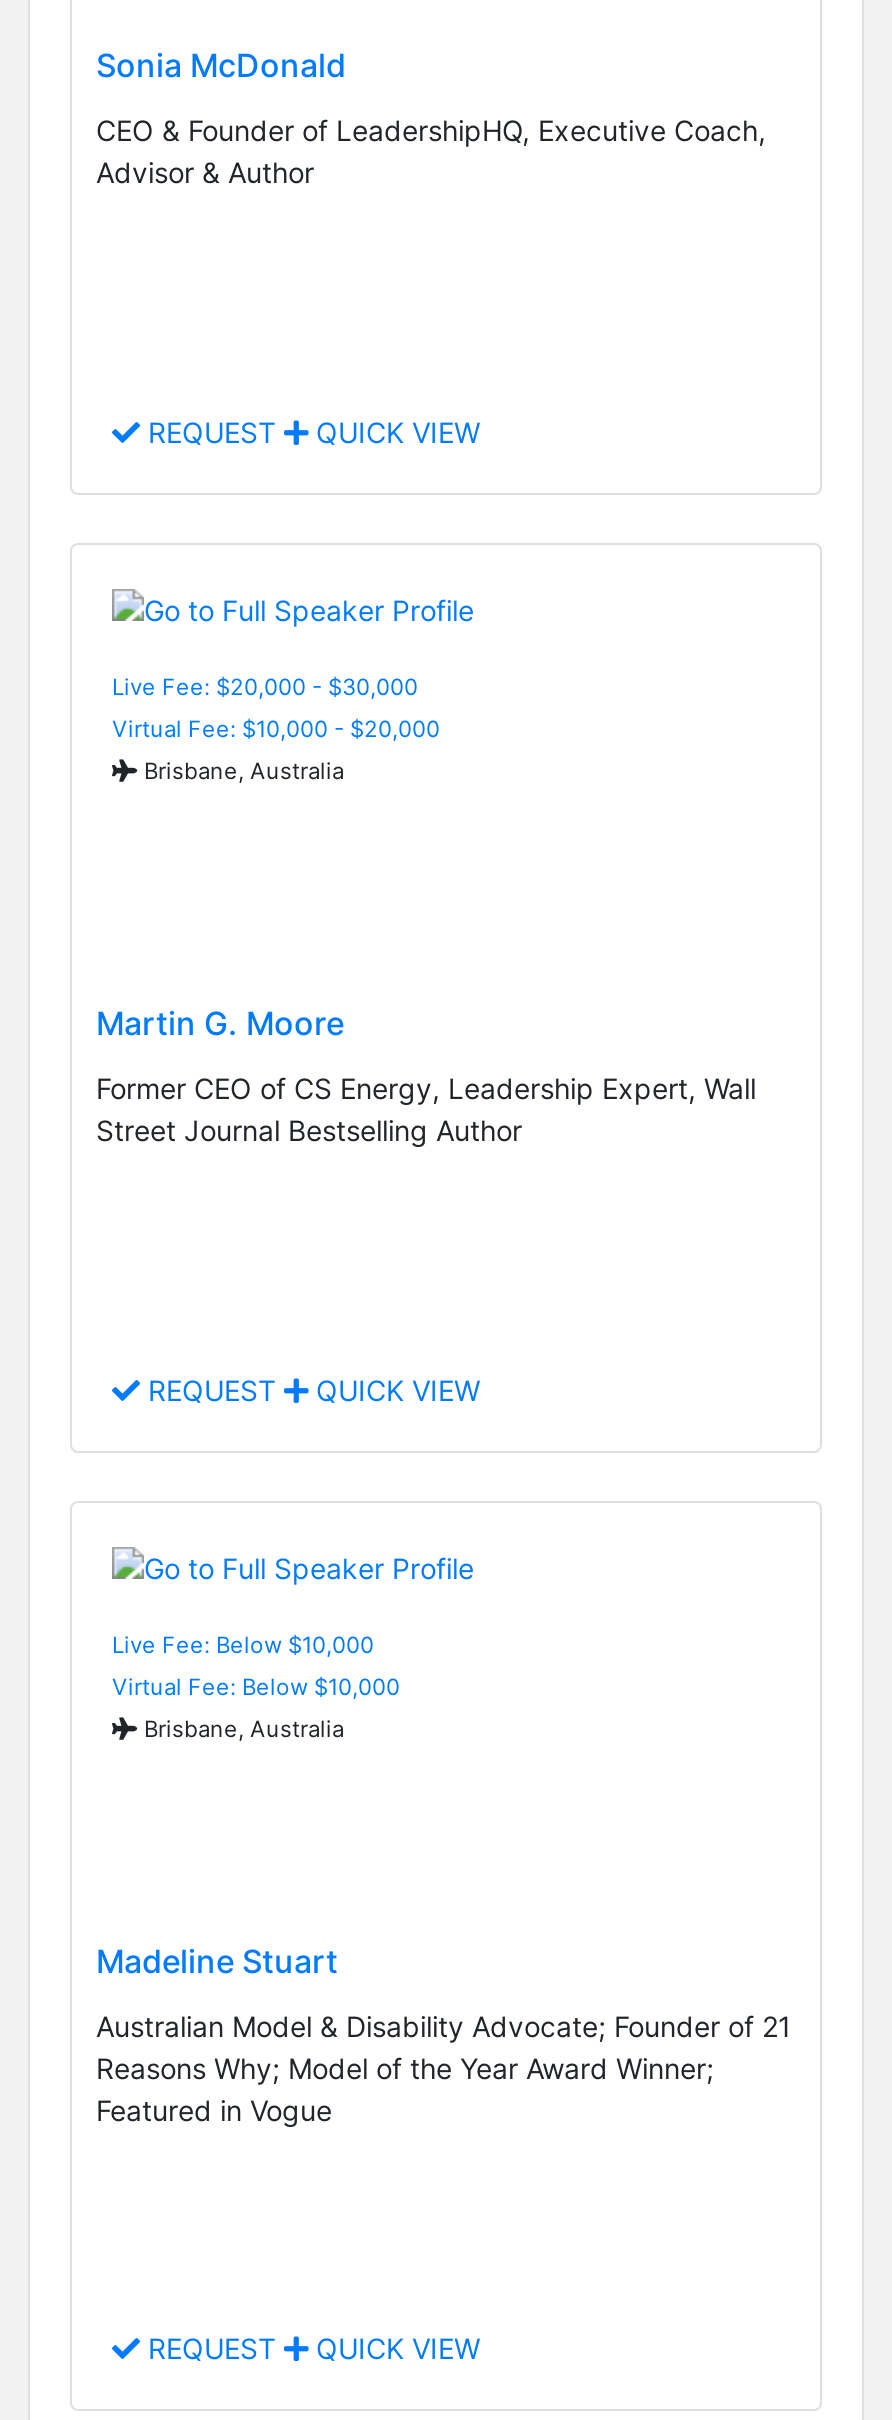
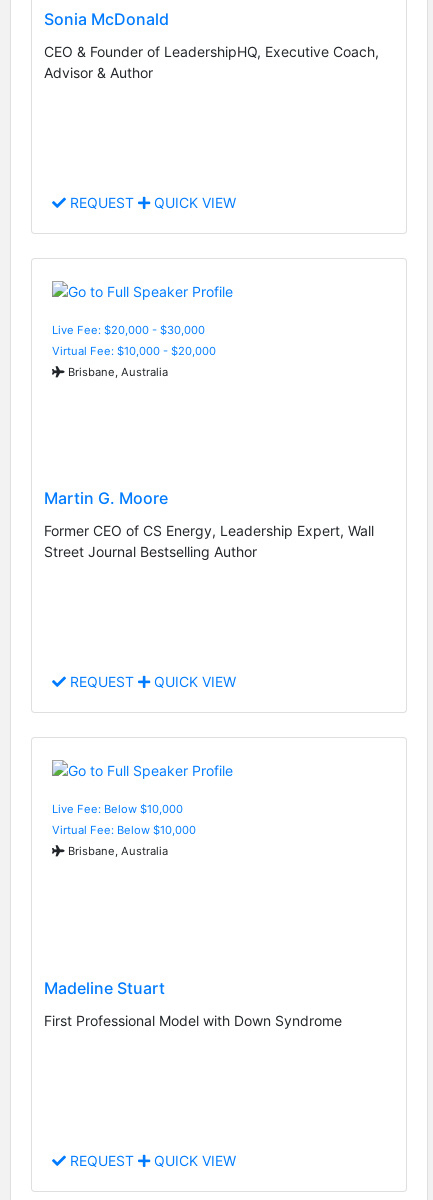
moved [96,1941,338,1981] -> [44,978,165,998]: Madeline Stuart
[96,2009,792,2127] Australian Model & Disability Advocate; Founder of 21 | Reasons Why; Model of the Year Award Winner; | Featured in Vogue -> [44,1012,342,1029] First Professional Model with Down Syndrome

